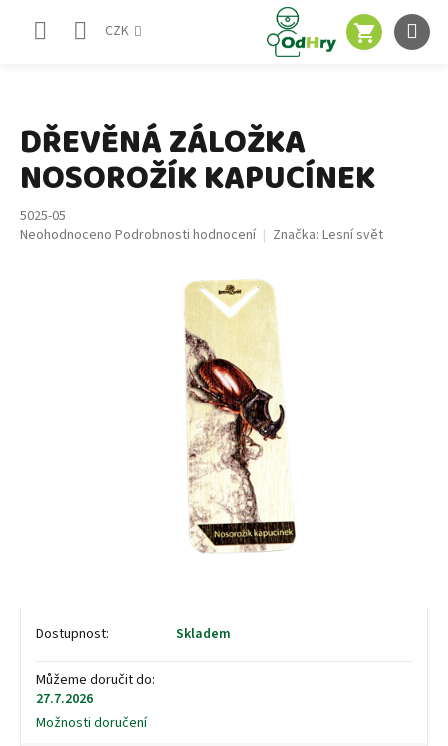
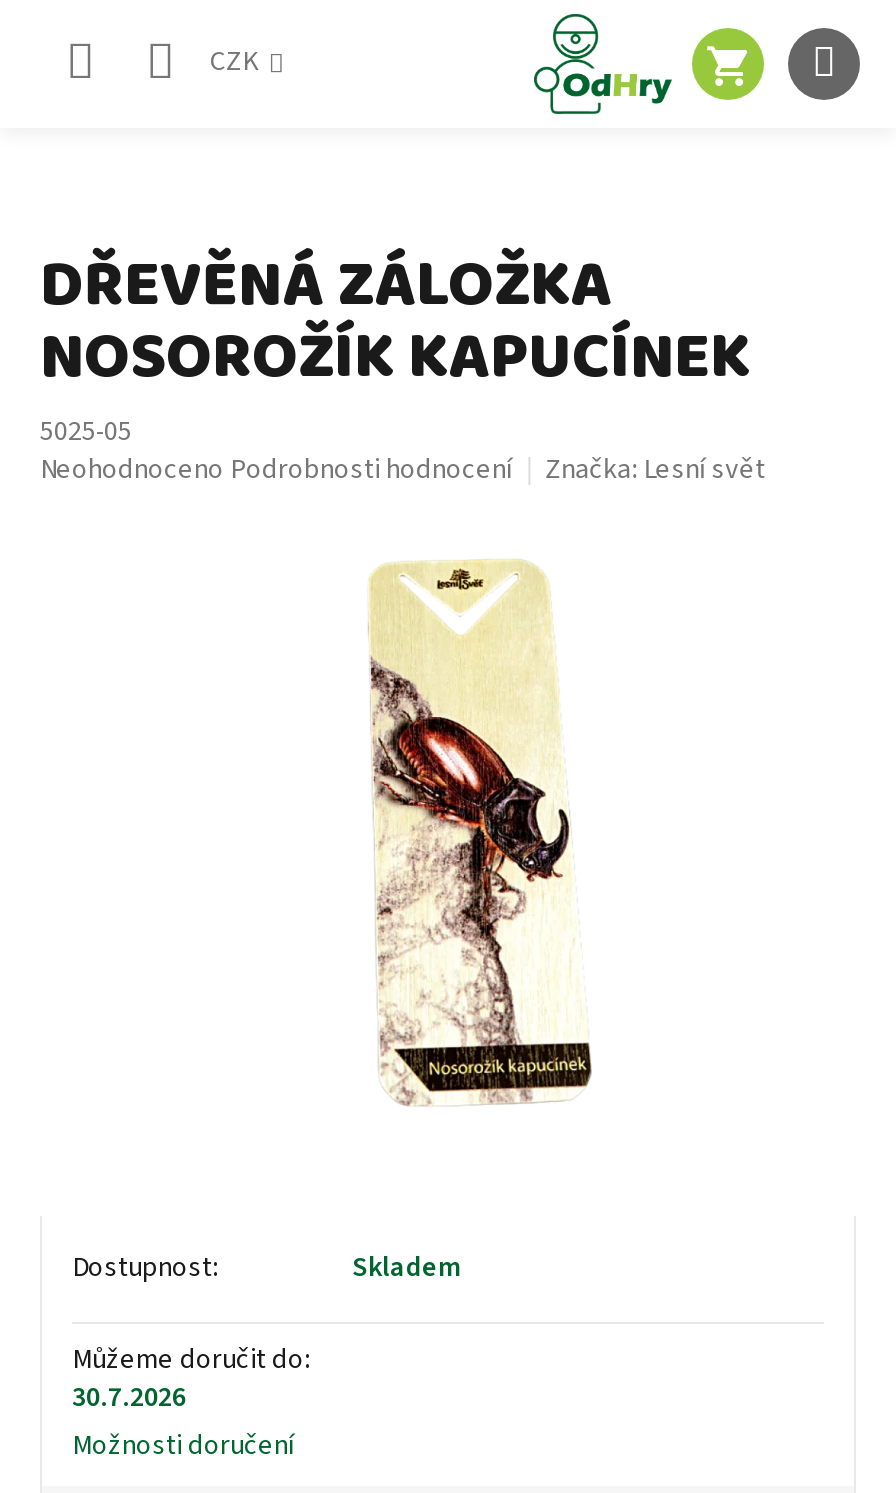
[36,689,93,709] 27.7.2026 -> [72,1378,186,1418] 30.7.2026

